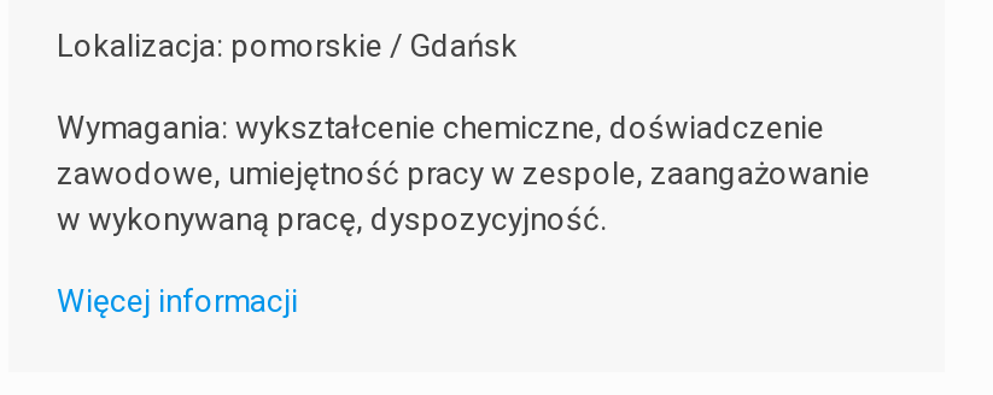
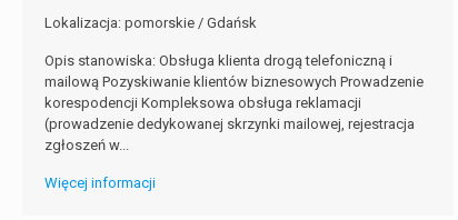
[57,110,870,237] Wymagania: wykształcenie chemiczne, doświadczenie | zawodowe, umiejętność pracy w zespole, zaangażowanie | w wykonywaną pracę, dyspozycyjność. -> [44,52,424,153] Opis stanowiska: Obsługa klienta drogą telefoniczną i | mailową Pozyskiwanie klientów biznesowych Prowadzenie | korespodencji Kompleksowa obsługa reklamacji | (prowadzenie dedykowanej skrzynki mailowej, rejestracja | zgłoszeń w...

